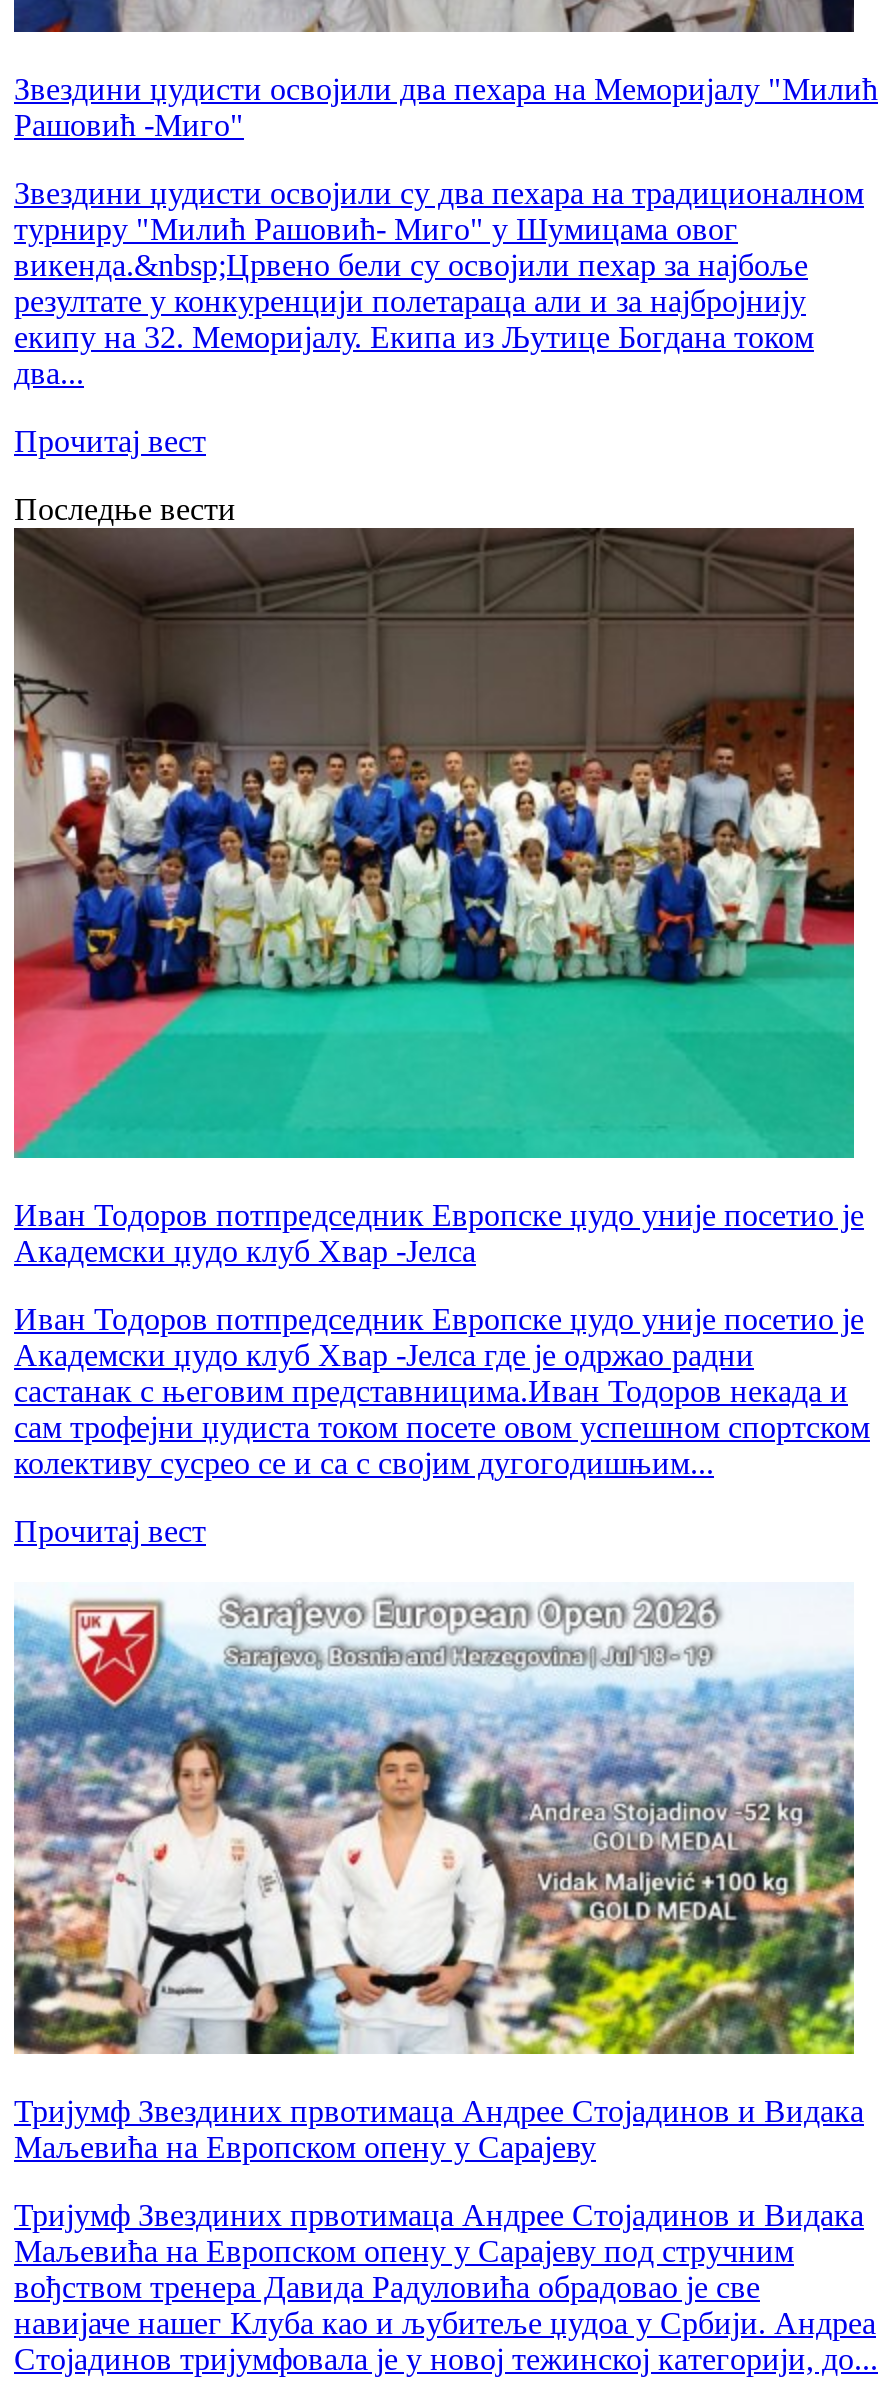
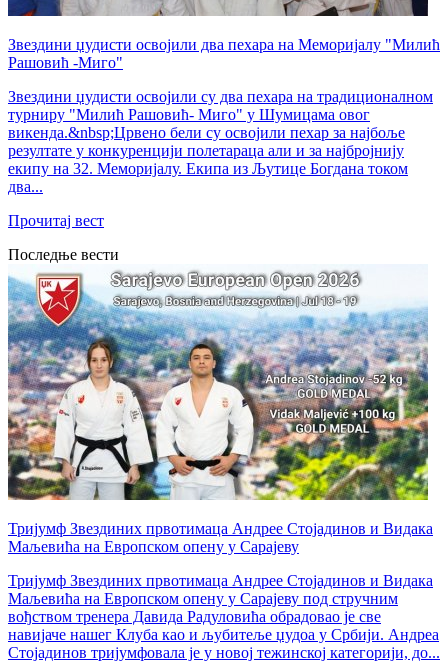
[12,526,870,1548] [image] | Иван Тодоров потпредседник Европске џудо уније посетио је | Академски џудо клуб Хвар -Јелса | Иван Тодоров потпредседник Европске џудо уније посетио је | Академски џудо клуб Хвар -Јелса где је одржао радни | састанак с његовим представницима.Иван Тодоров некада и | сам трофејни џудиста током посете овом успешном спортском | колективу сусрео се и са с својим дугогодишњим... | Прочитај вест -> none

